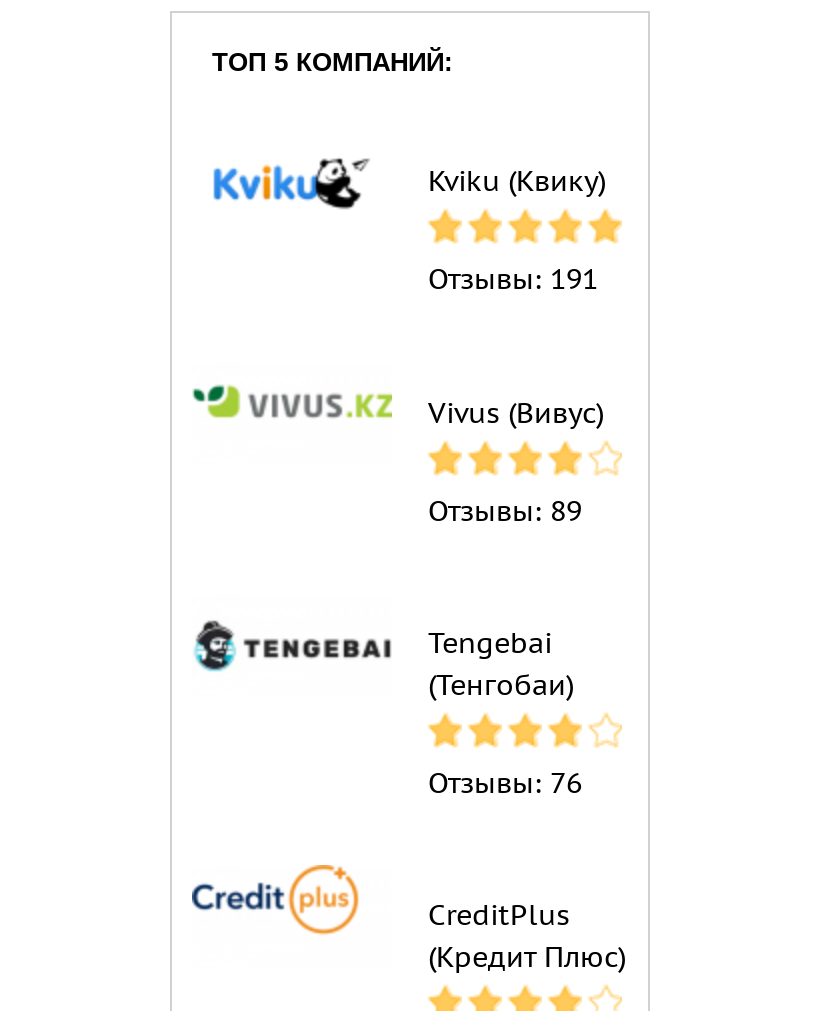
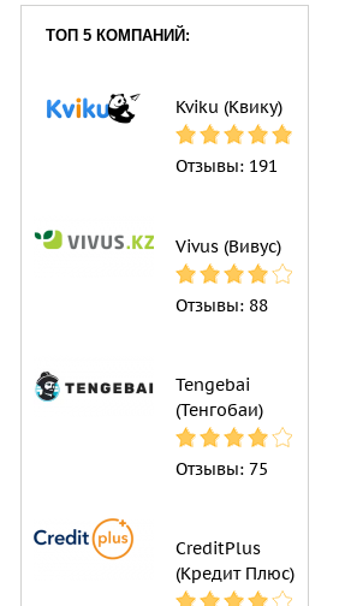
[428,492,582,528] Отзывы: 89 -> [175,294,268,316] Отзывы: 88
[428,765,582,801] Отзывы: 76 -> [175,458,268,480] Отзывы: 75

